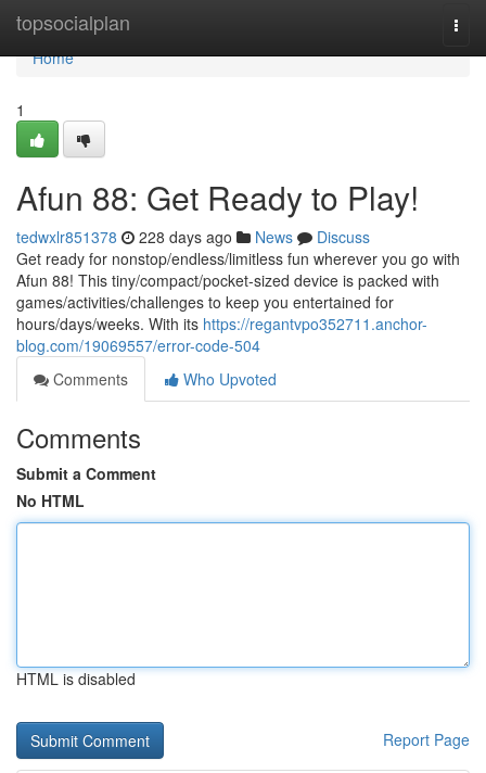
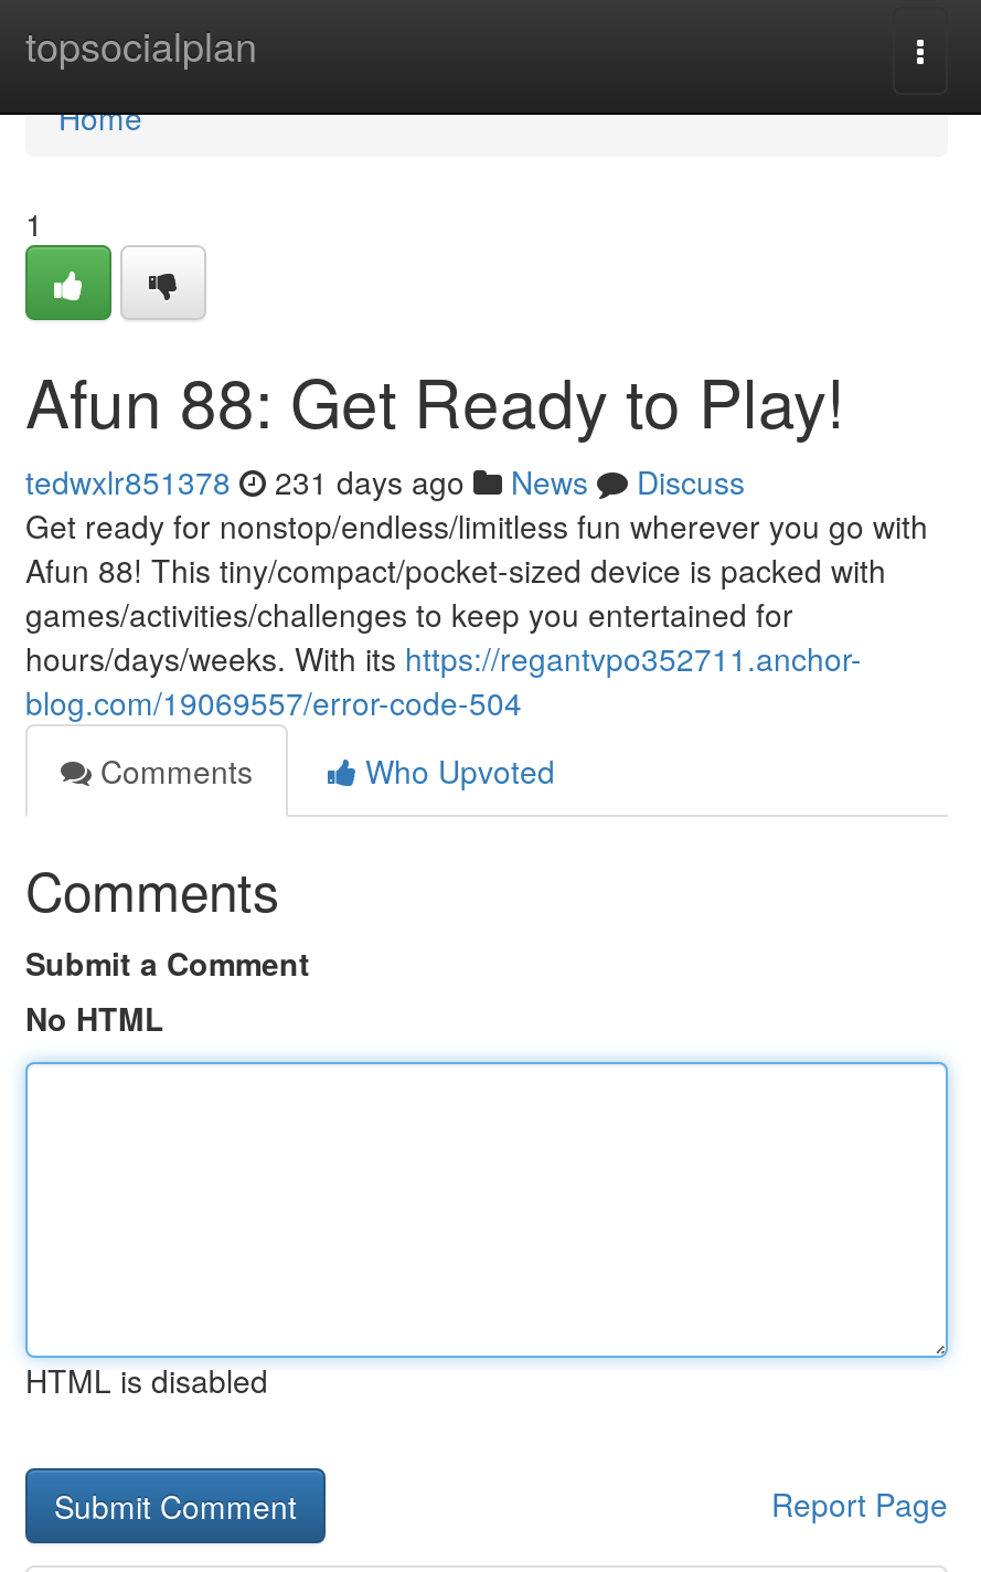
[16,226,370,248] tedwxlr851378 228 days ago News Discuss -> [25,459,745,503] tedwxlr851378 231 days ago News Discuss

